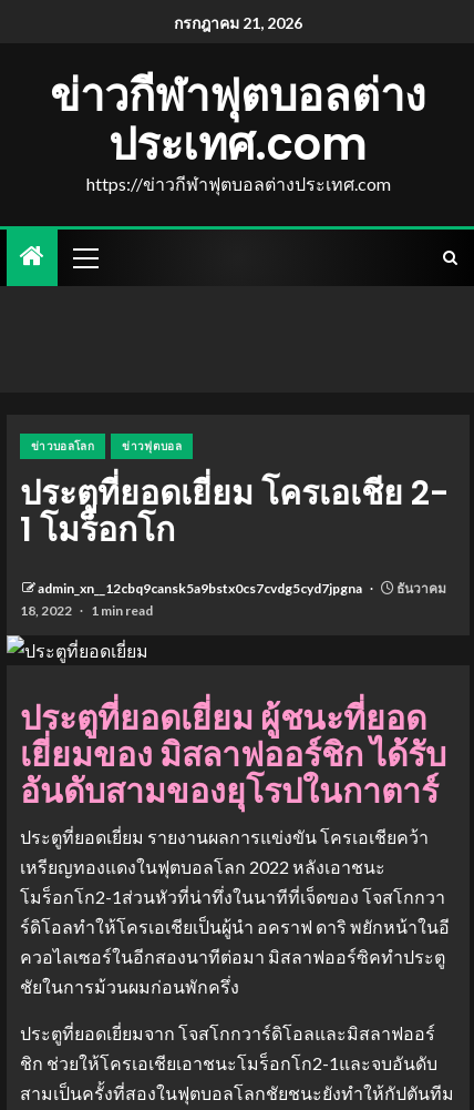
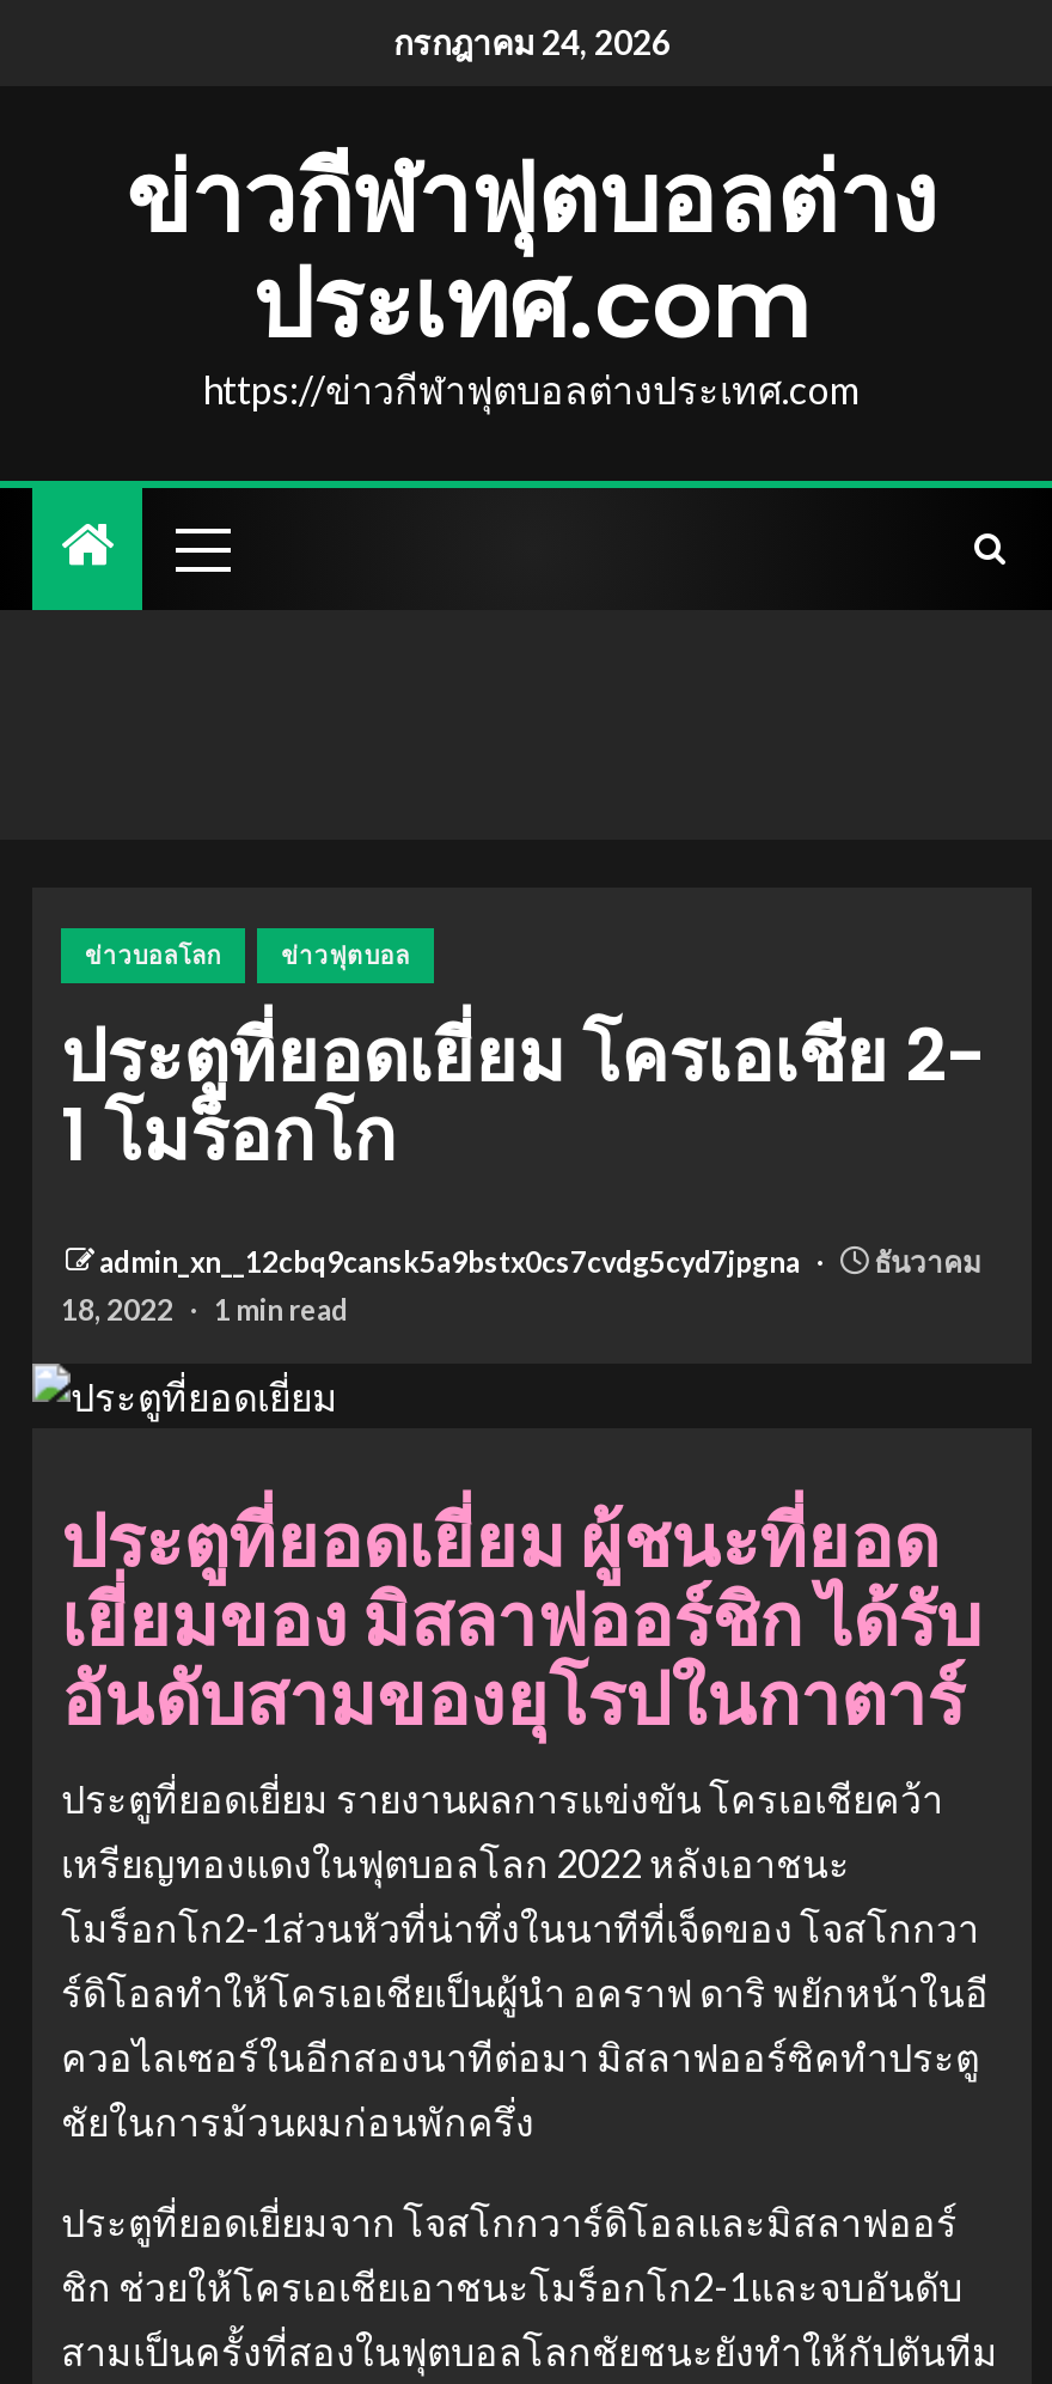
[174,13,302,32] กรกฎาคม 21, 2026 -> [393,22,671,62] กรกฎาคม 24, 2026

